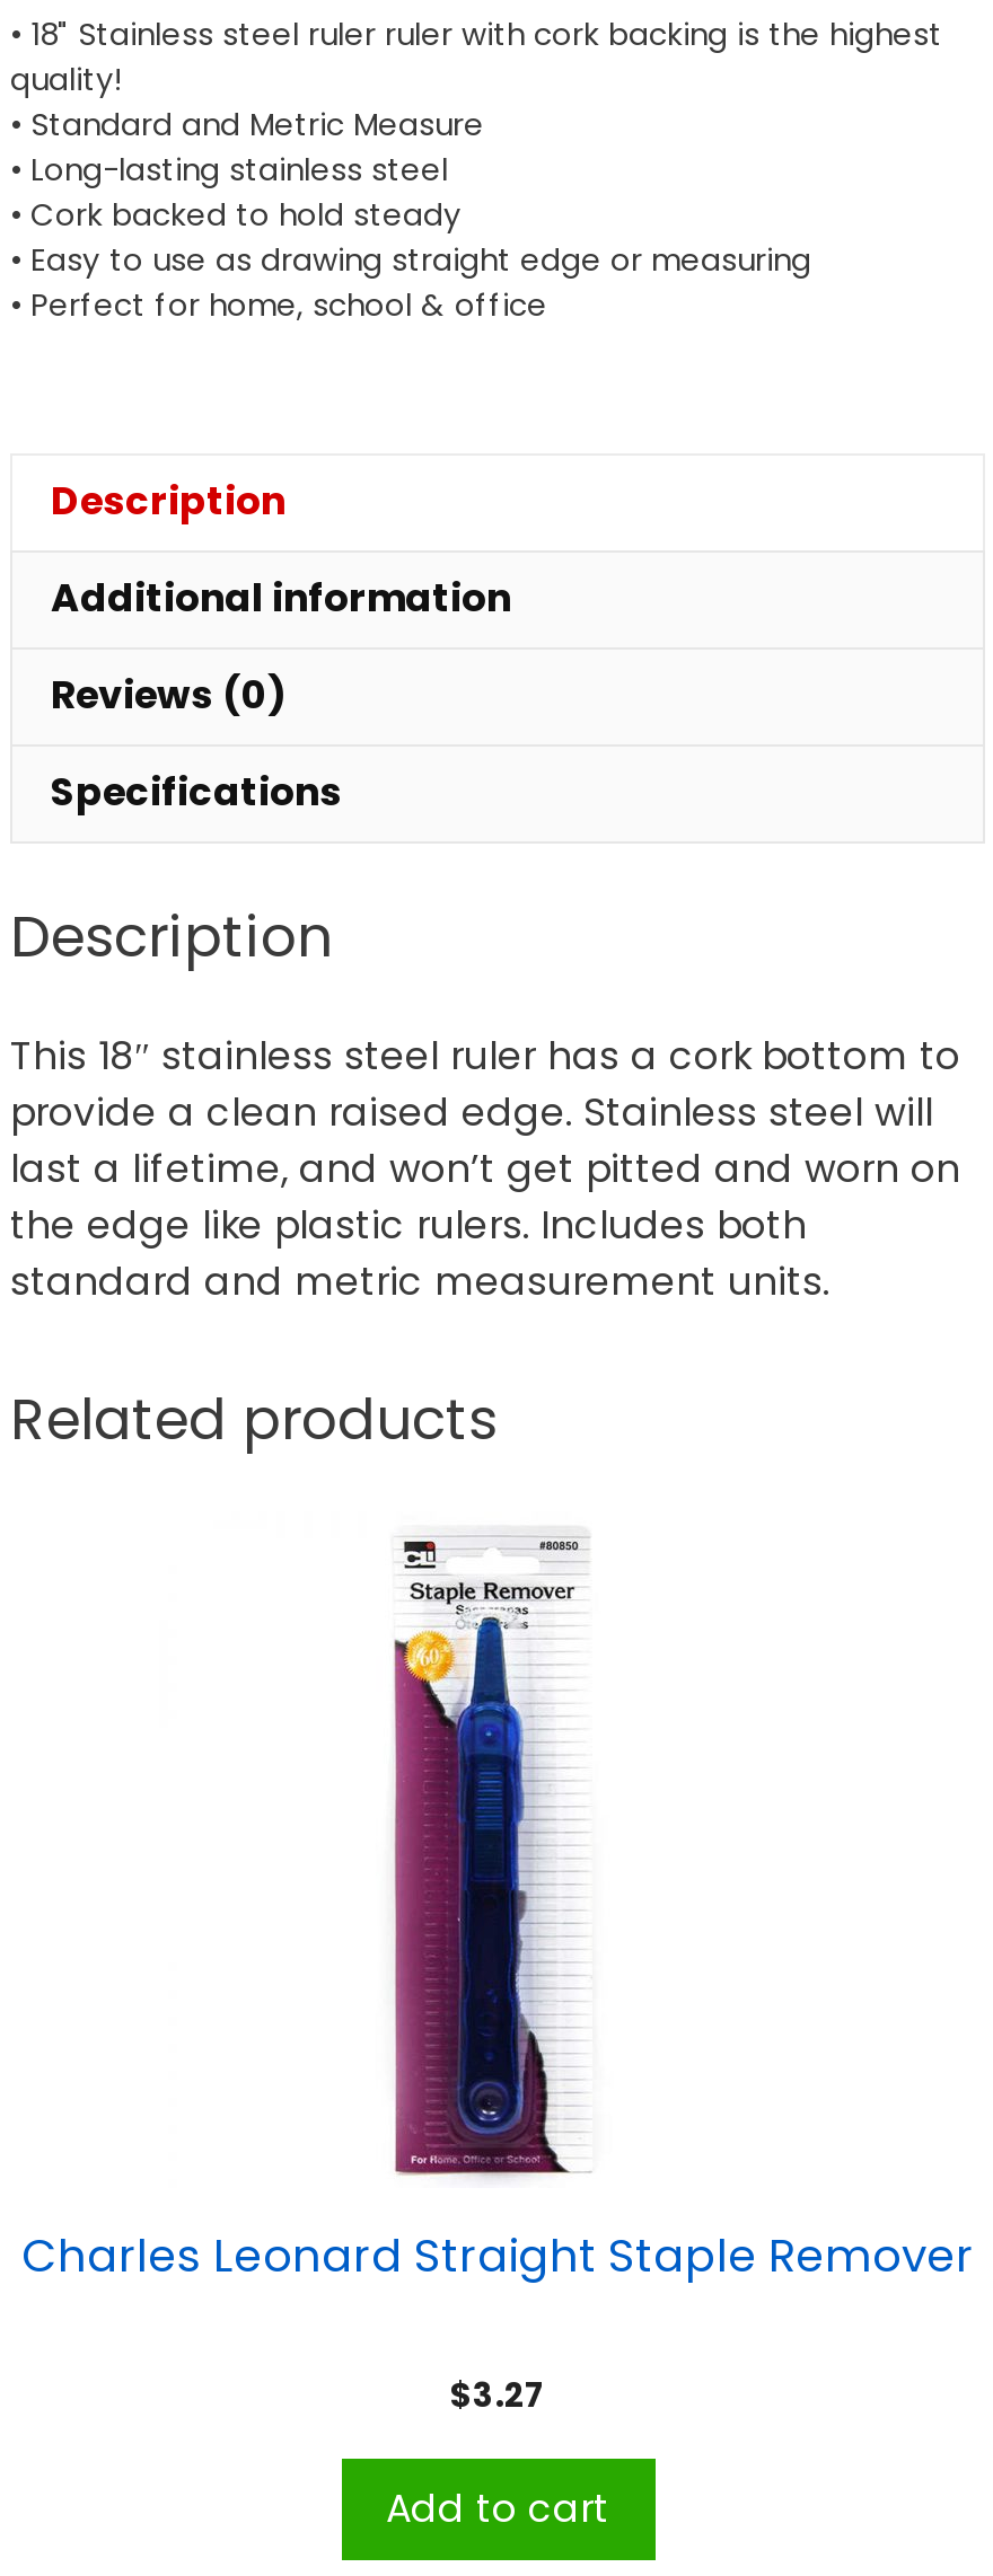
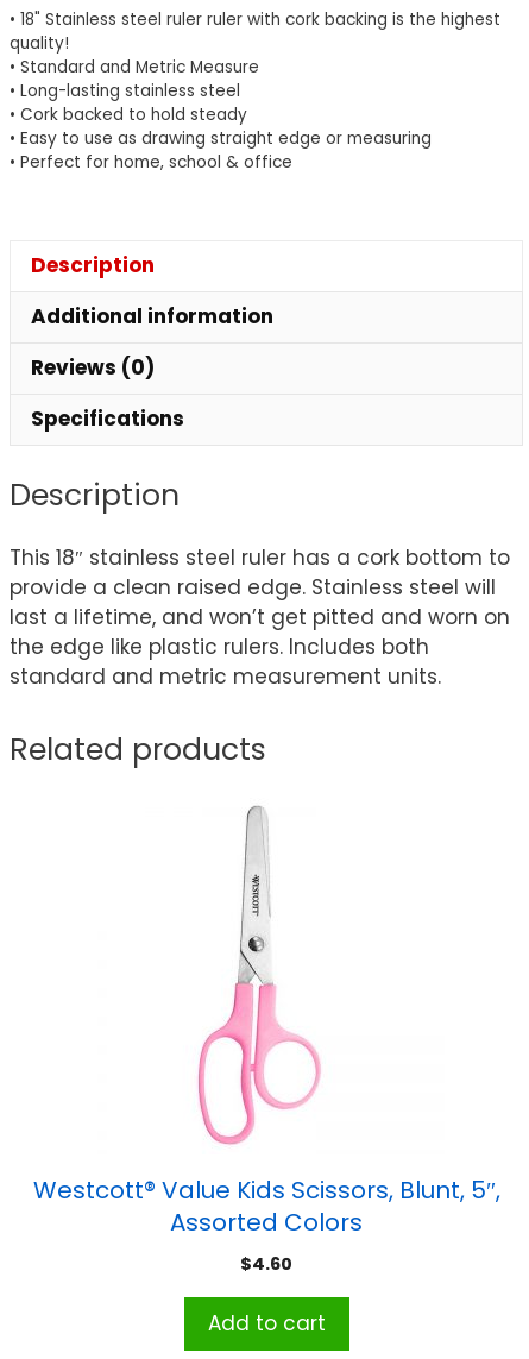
[21,1529,974,2418] [image] | Charles Leonard Straight Staple Remover | $3.27 -> [33,806,500,1276] [image] | Westcott® Value Kids Scissors, Blunt, 5″, | Assorted Colors | $4.60

